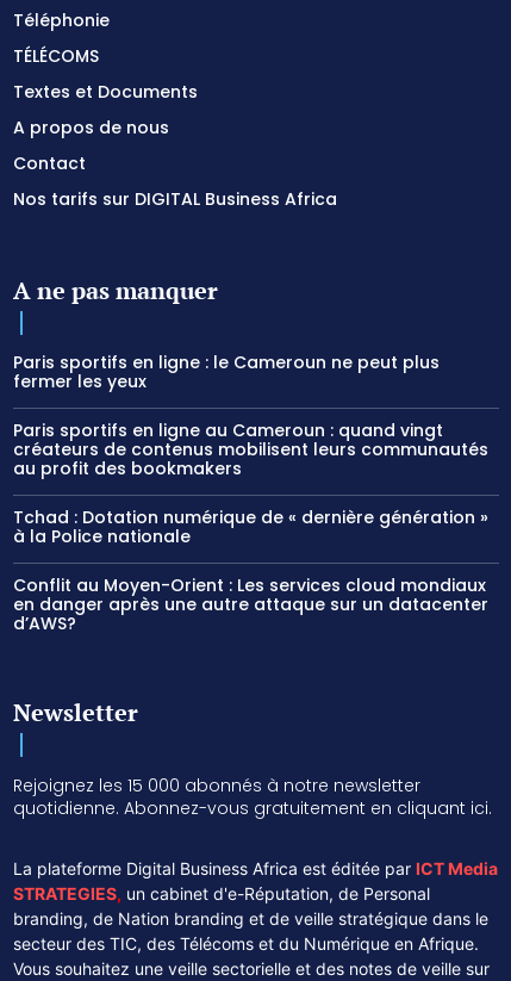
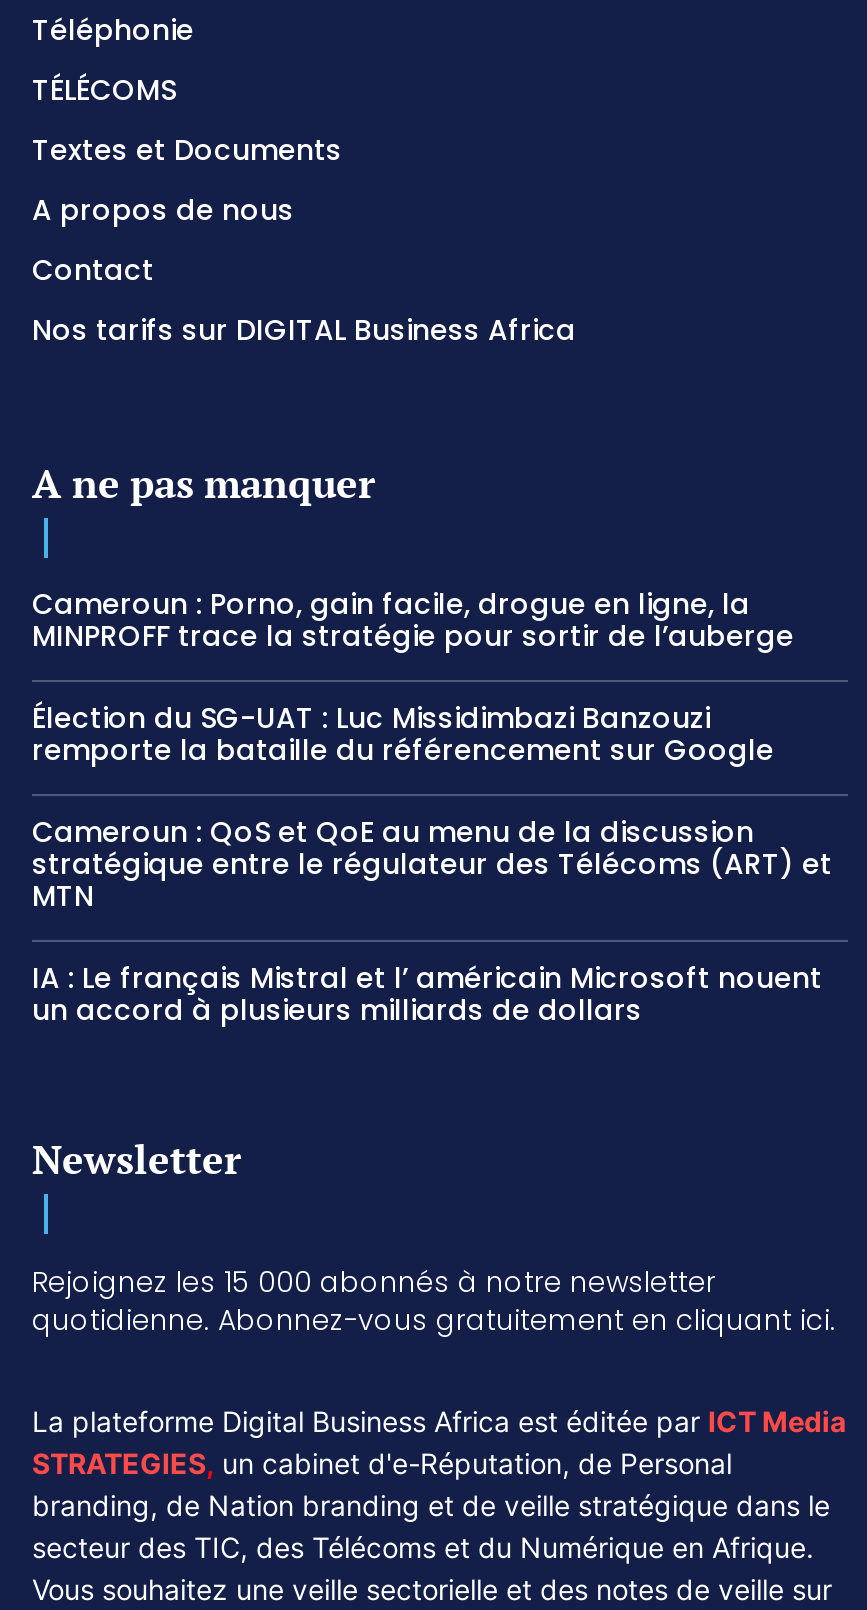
[13,351,440,394] Paris sportifs en ligne : le Cameroun ne peut plus | fermer les yeux -> [32,585,802,657] Cameroun : Porno, gain facile, drogue en ligne, la | MINPROFF trace la stratégie pour sortir de l’auberge
[13,419,488,481] Paris sportifs en ligne au Cameroun : quand vingt | créateurs de contenus mobilisent leurs communautés | au profit des bookmakers -> [32,699,774,771] Élection du SG-UAT : Luc Missidimbazi Banzouzi | remporte la bataille du référencement sur Google
[13,506,488,549] Tchad : Dotation numérique de « dernière génération » | à la Police nationale -> [32,813,832,917] Cameroun : QoS et QoE au menu de la discussion | stratégique entre le régulateur des Télécoms (ART) et | MTN
[13,574,488,636] Conflit au Moyen-Orient : Les services cloud mondiaux | en danger après une autre attaque sur un datacenter | d’AWS? -> [32,959,822,1031] IA : Le français Mistral et l’ américain Microsoft nouent | un accord à plusieurs milliards de dollars

